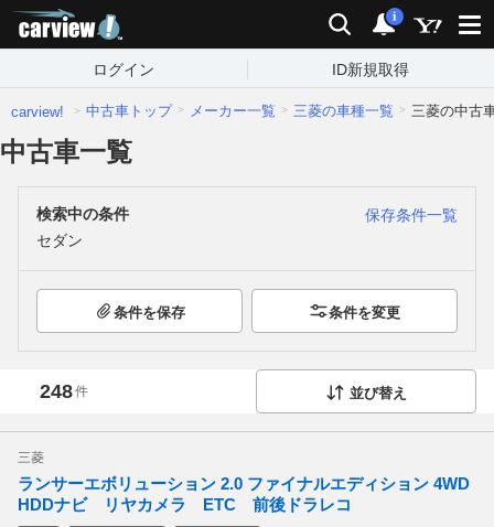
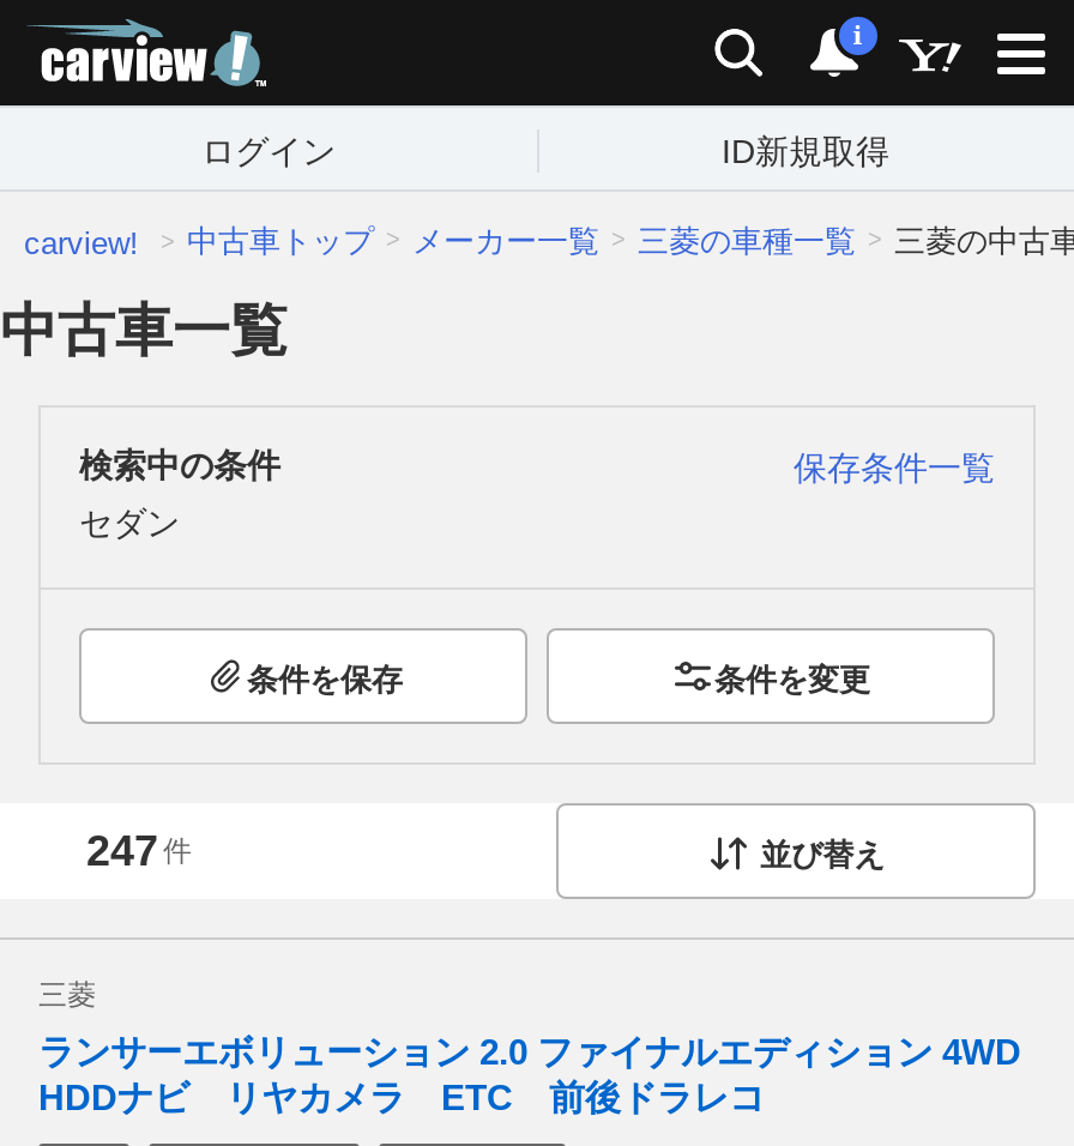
[40,380,88,402] 248 件 -> [86,826,192,874] 247 件

